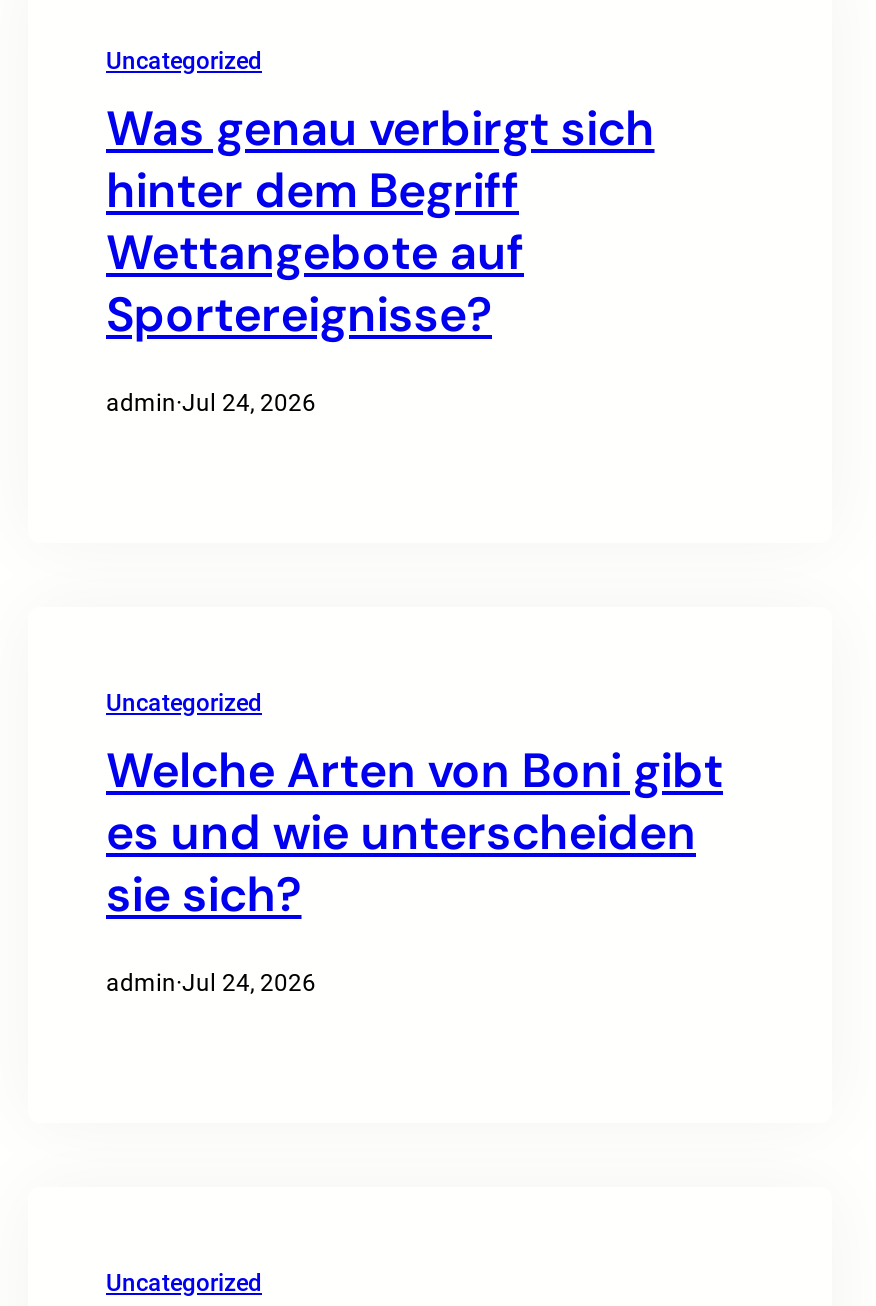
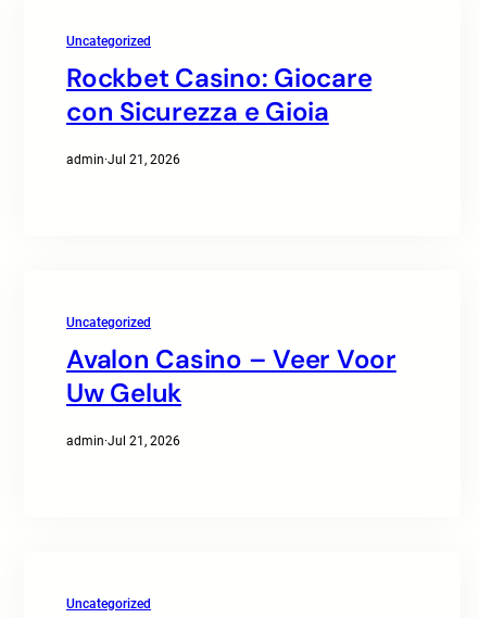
[106,97,654,345] Was genau verbirgt sich | hinter dem Begriff | Wettangebote auf | Sportereignisse? -> [66,61,372,128] Rockbet Casino: Giocare | con Sicurezza e Gioia
[106,389,316,417] admin·Jul 24, 2026 -> [66,152,180,167] admin·Jul 21, 2026
[106,739,723,925] Welche Arten von Boni gibt | es und wie unterscheiden | sie sich? -> [66,342,396,409] Avalon Casino – Veer Voor | Uw Geluk
[106,969,316,997] admin·Jul 24, 2026 -> [66,433,180,449] admin·Jul 21, 2026

